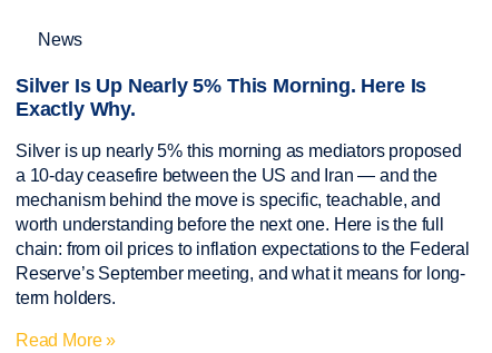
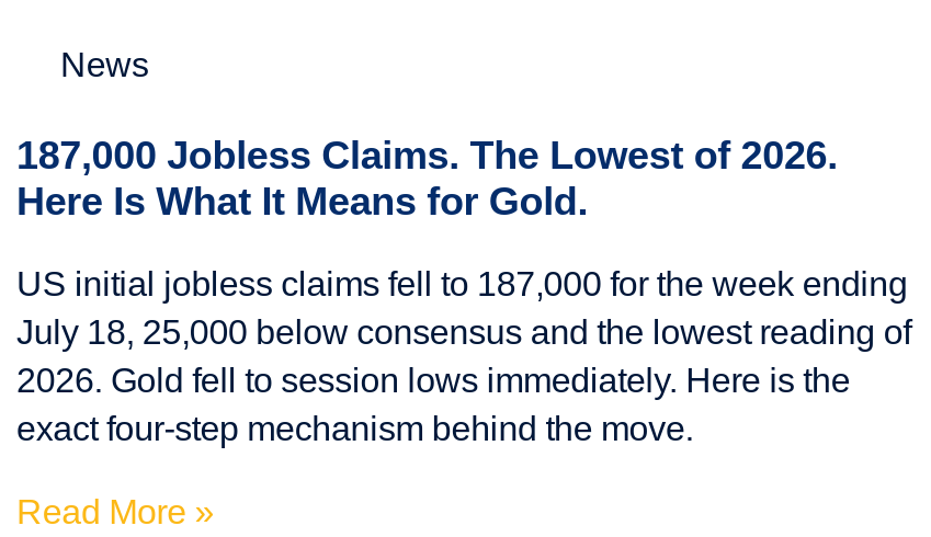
[16,75,427,120] Silver Is Up Nearly 5% This Morning. Here Is | Exactly Why. -> [16,134,838,224] 187,000 Jobless Claims. The Lowest of 2026. | Here Is What It Means for Gold.
[16,141,470,307] Silver is up nearly 5% this morning as mediators proposed | a 10-day ceasefire between the US and Iran — and the | mechanism behind the move is specific, teachable, and | worth understanding before the next one. Here is the full | chain: from oil prices to inflation expectations to the Federal | Reserve’s September meeting, and what it means for long- | term holders. -> [16,265,911,447] US initial jobless claims fell to 187,000 for the week ending | July 18, 25,000 below consensus and the lowest reading of | 2026. Gold fell to session lows immediately. Here is the | exact four-step mechanism behind the move.

